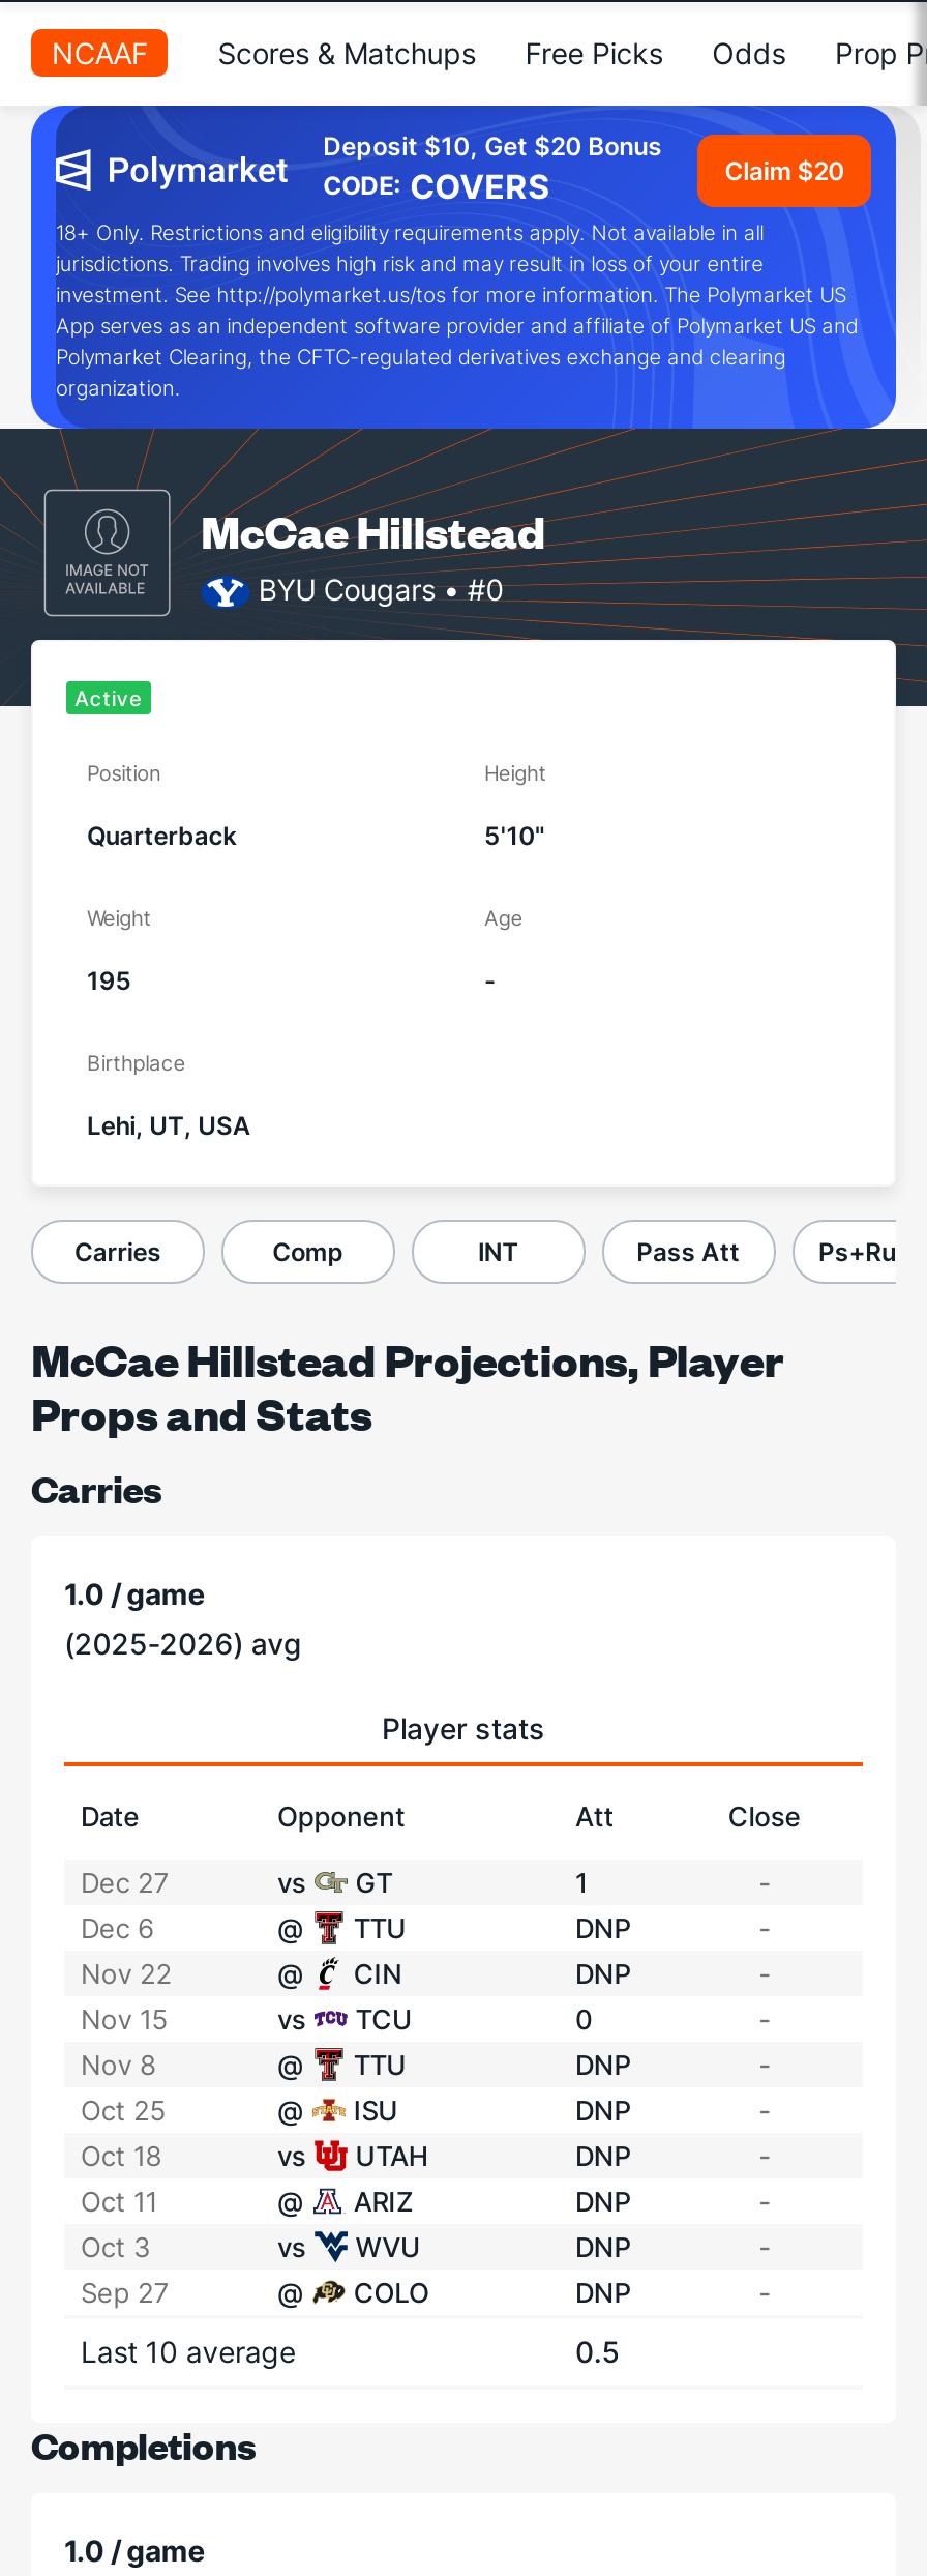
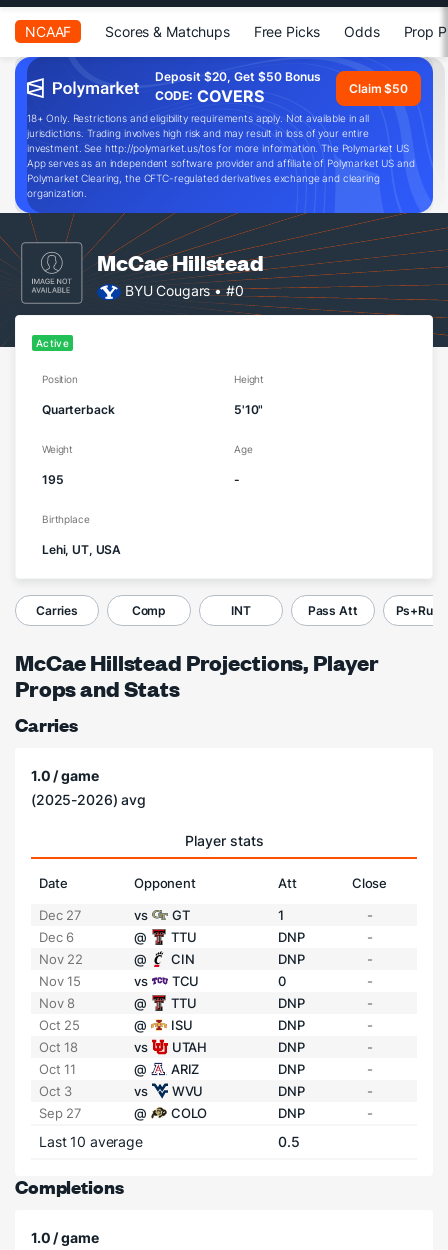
[323,130,662,162] Deposit $10, Get $20 Bonus -> [155,69,321,84] Deposit $20, Get $50 Bonus
[725,154,844,185] Claim $20 -> [349,80,408,95] Claim $50

